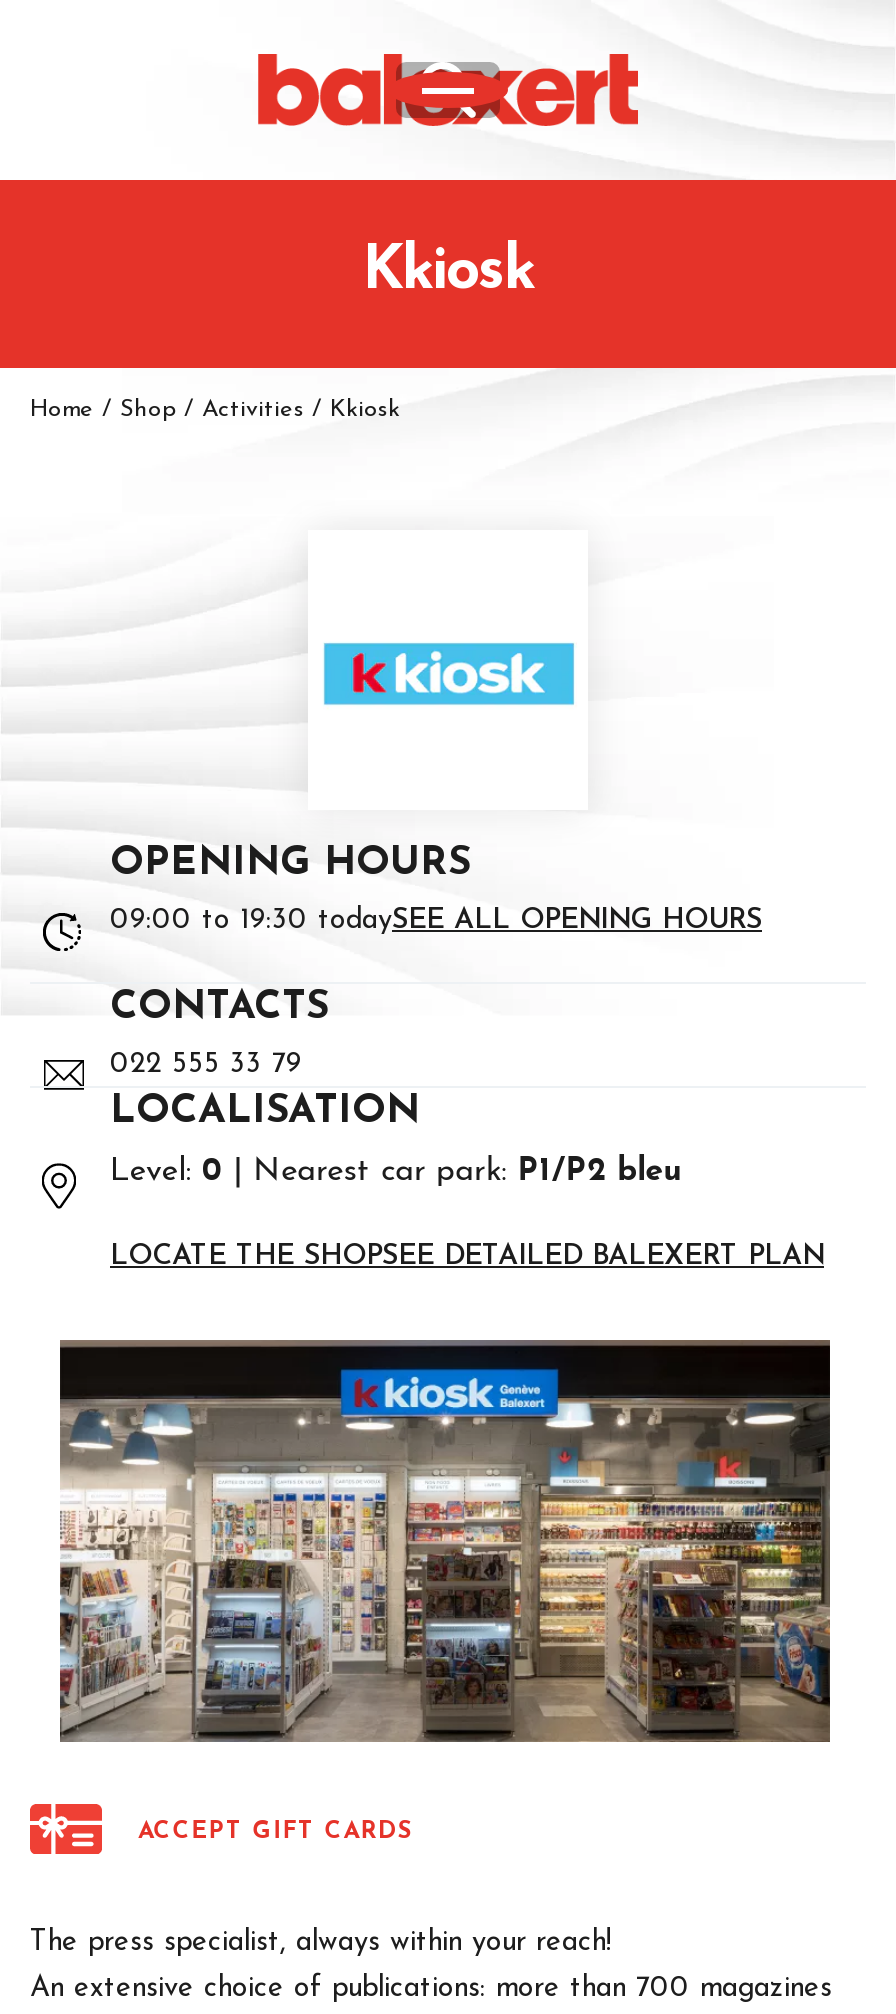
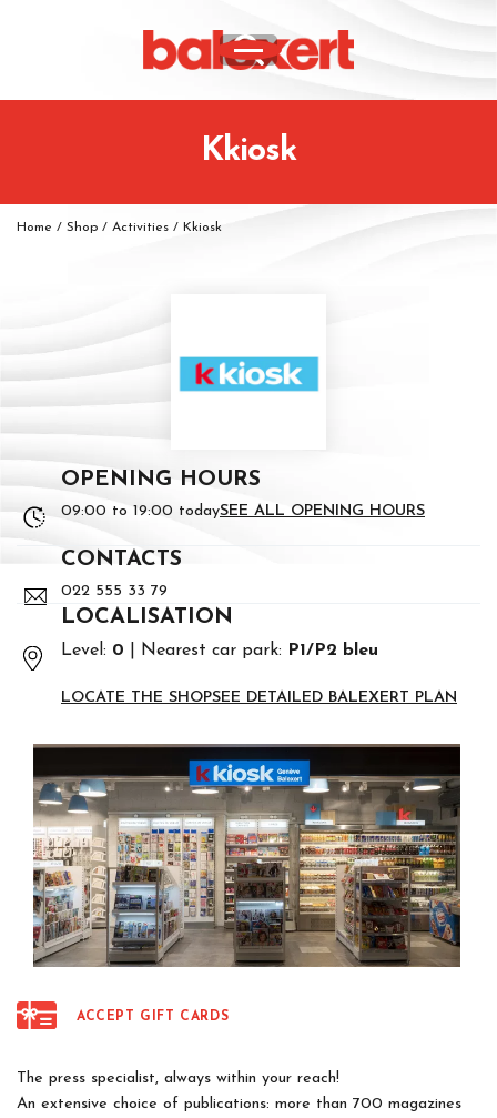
[110,906,762,936] 09:00 to 19:30 todaySEE ALL OPENING HOURS -> [61,503,425,520] 09:00 to 19:00 todaySEE ALL OPENING HOURS

